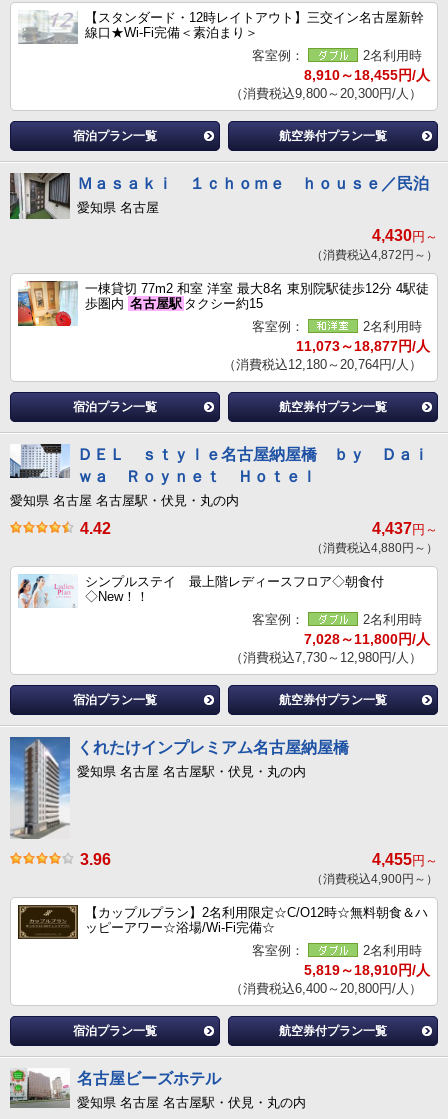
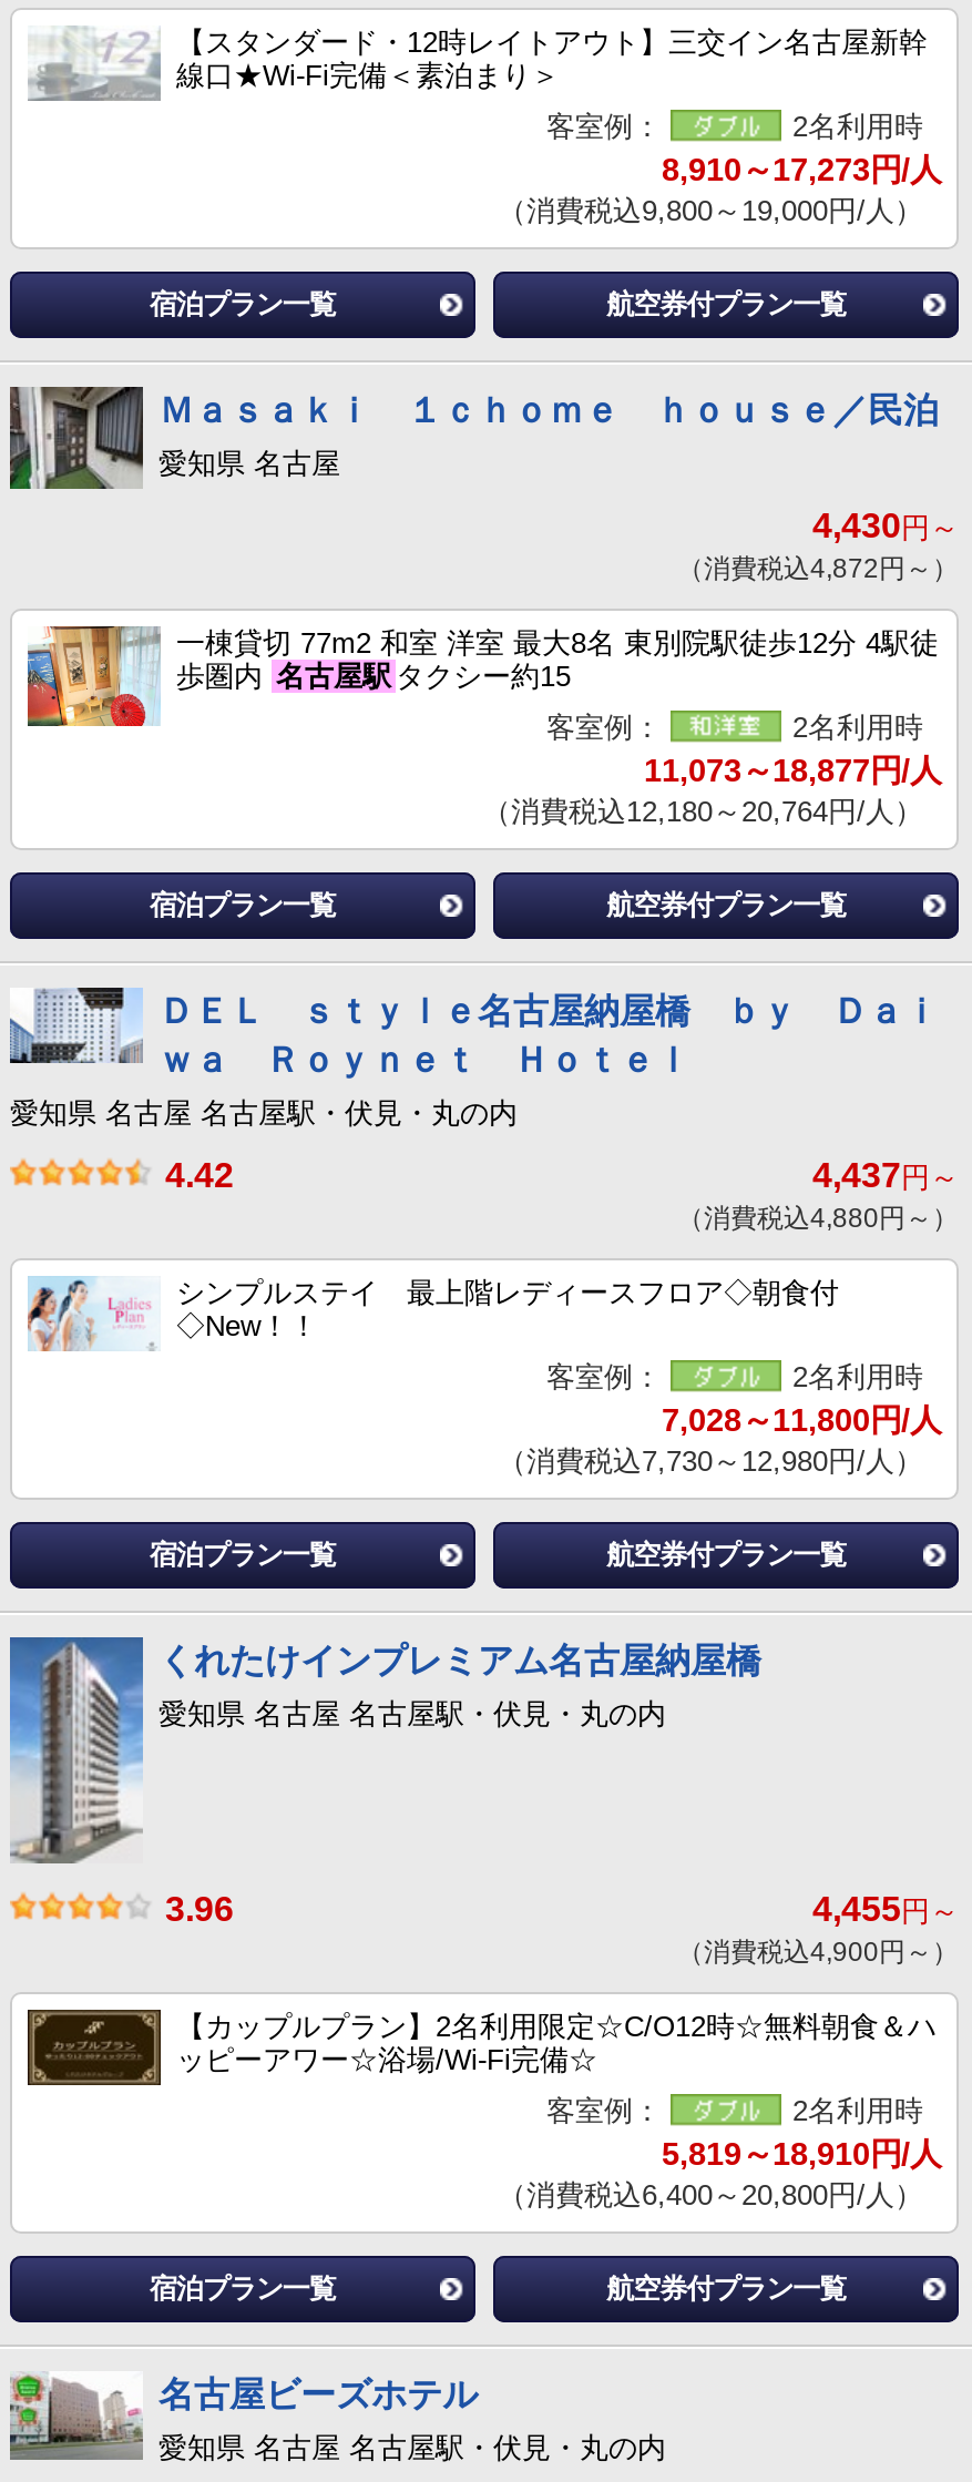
[304,67,430,83] 8,910～18,455円/人 -> [662,153,941,188] 8,910～17,273円/人
[230,86,422,101] （消費税込9,800～20,300円/人） -> [498,195,923,228] （消費税込9,800～19,000円/人）

